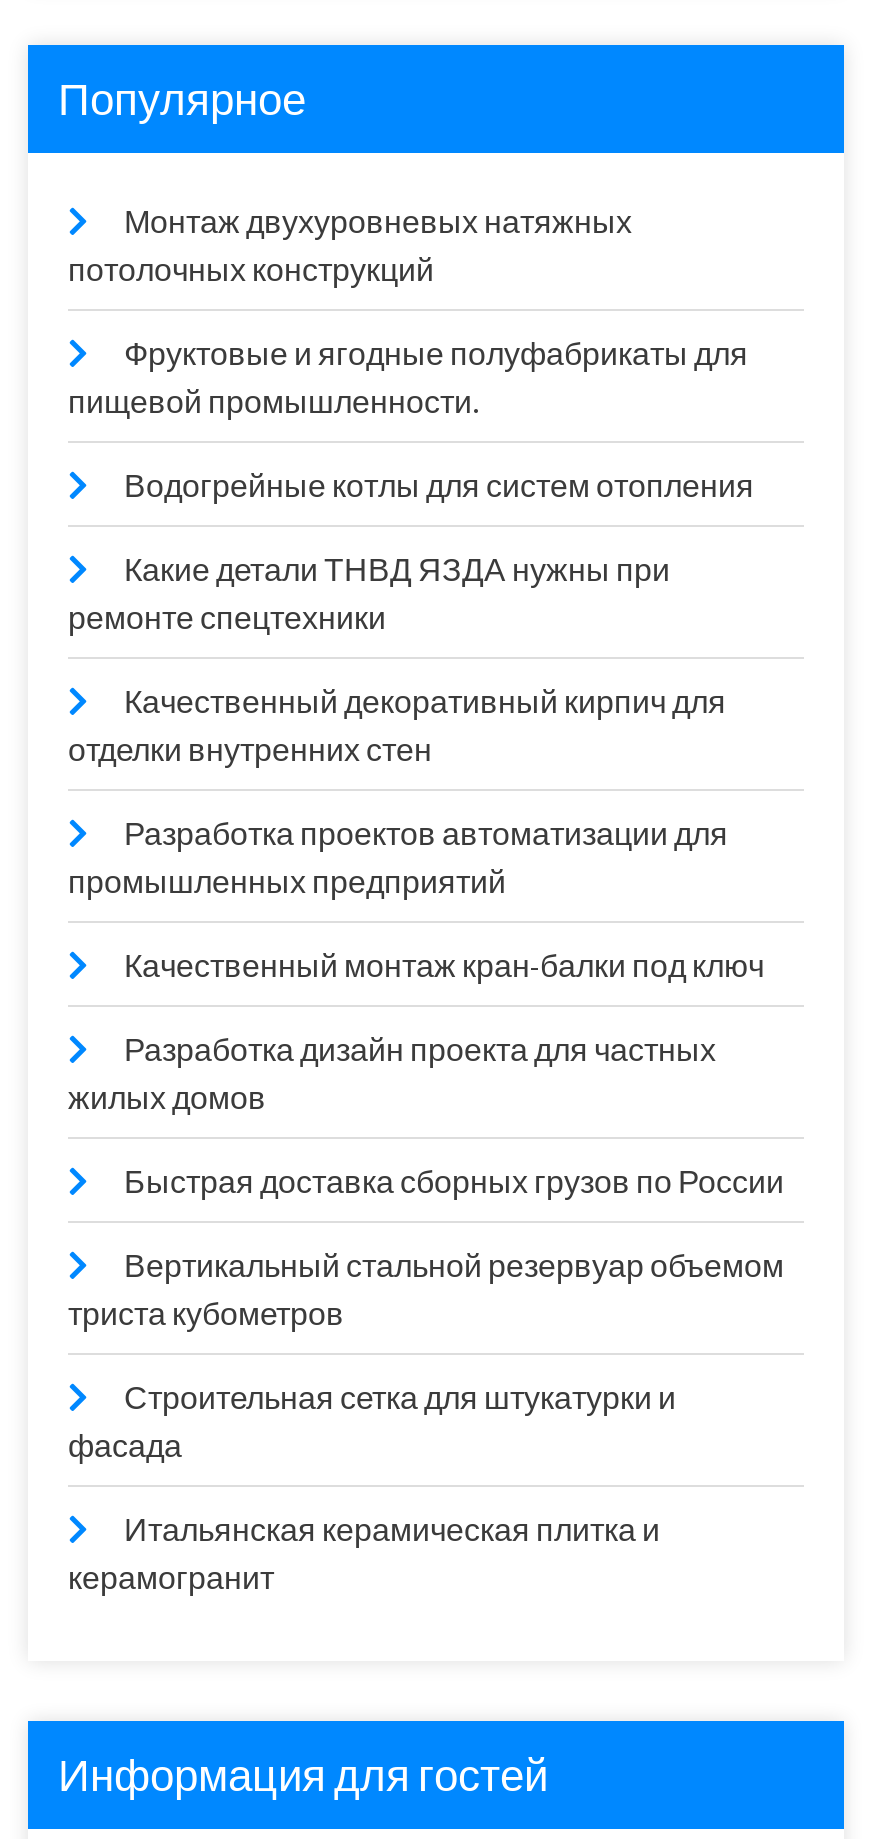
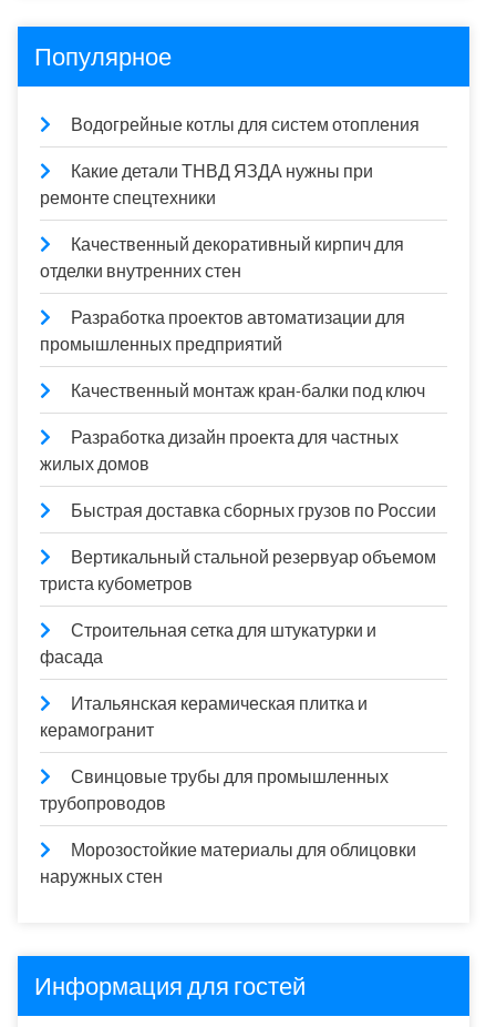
[68,201,748,423] Монтаж двухуровневых натяжных | потолочных конструкций | Фруктовые и ягодные полуфабрикаты для | пищевой промышленности. -> none
moved [68,465,784,1599] -> [40,113,436,742]: Водогрейные котлы для систем отопления | Какие детали ТНВД ЯЗДА нужны при | ремонте спецтехники | ... | Итальянская керамическая плитка и | керамогранит
none -> [40,765,416,888] Свинцовые трубы для промышленных | трубопроводов | Морозостойкие материалы для облицовки | наружных стен

